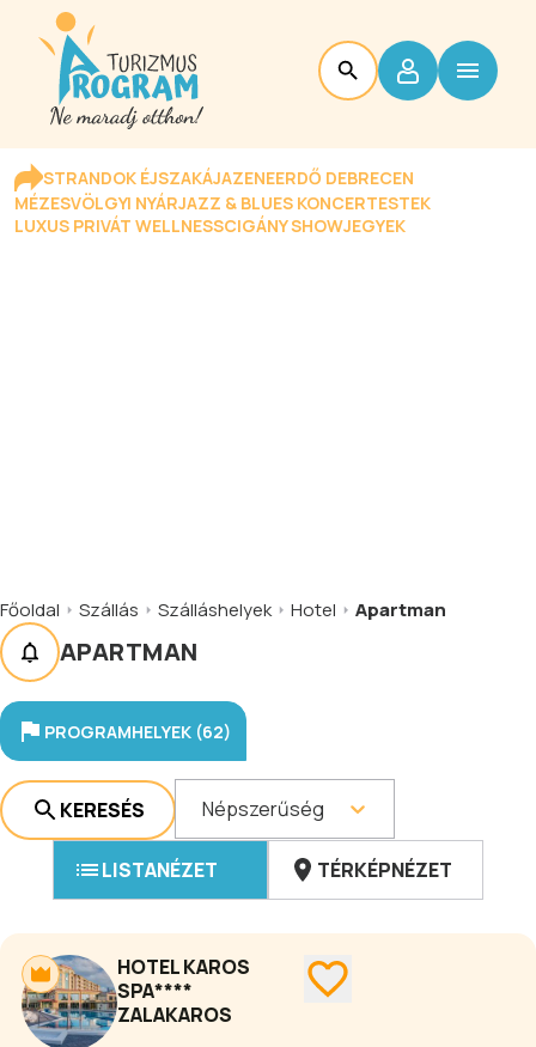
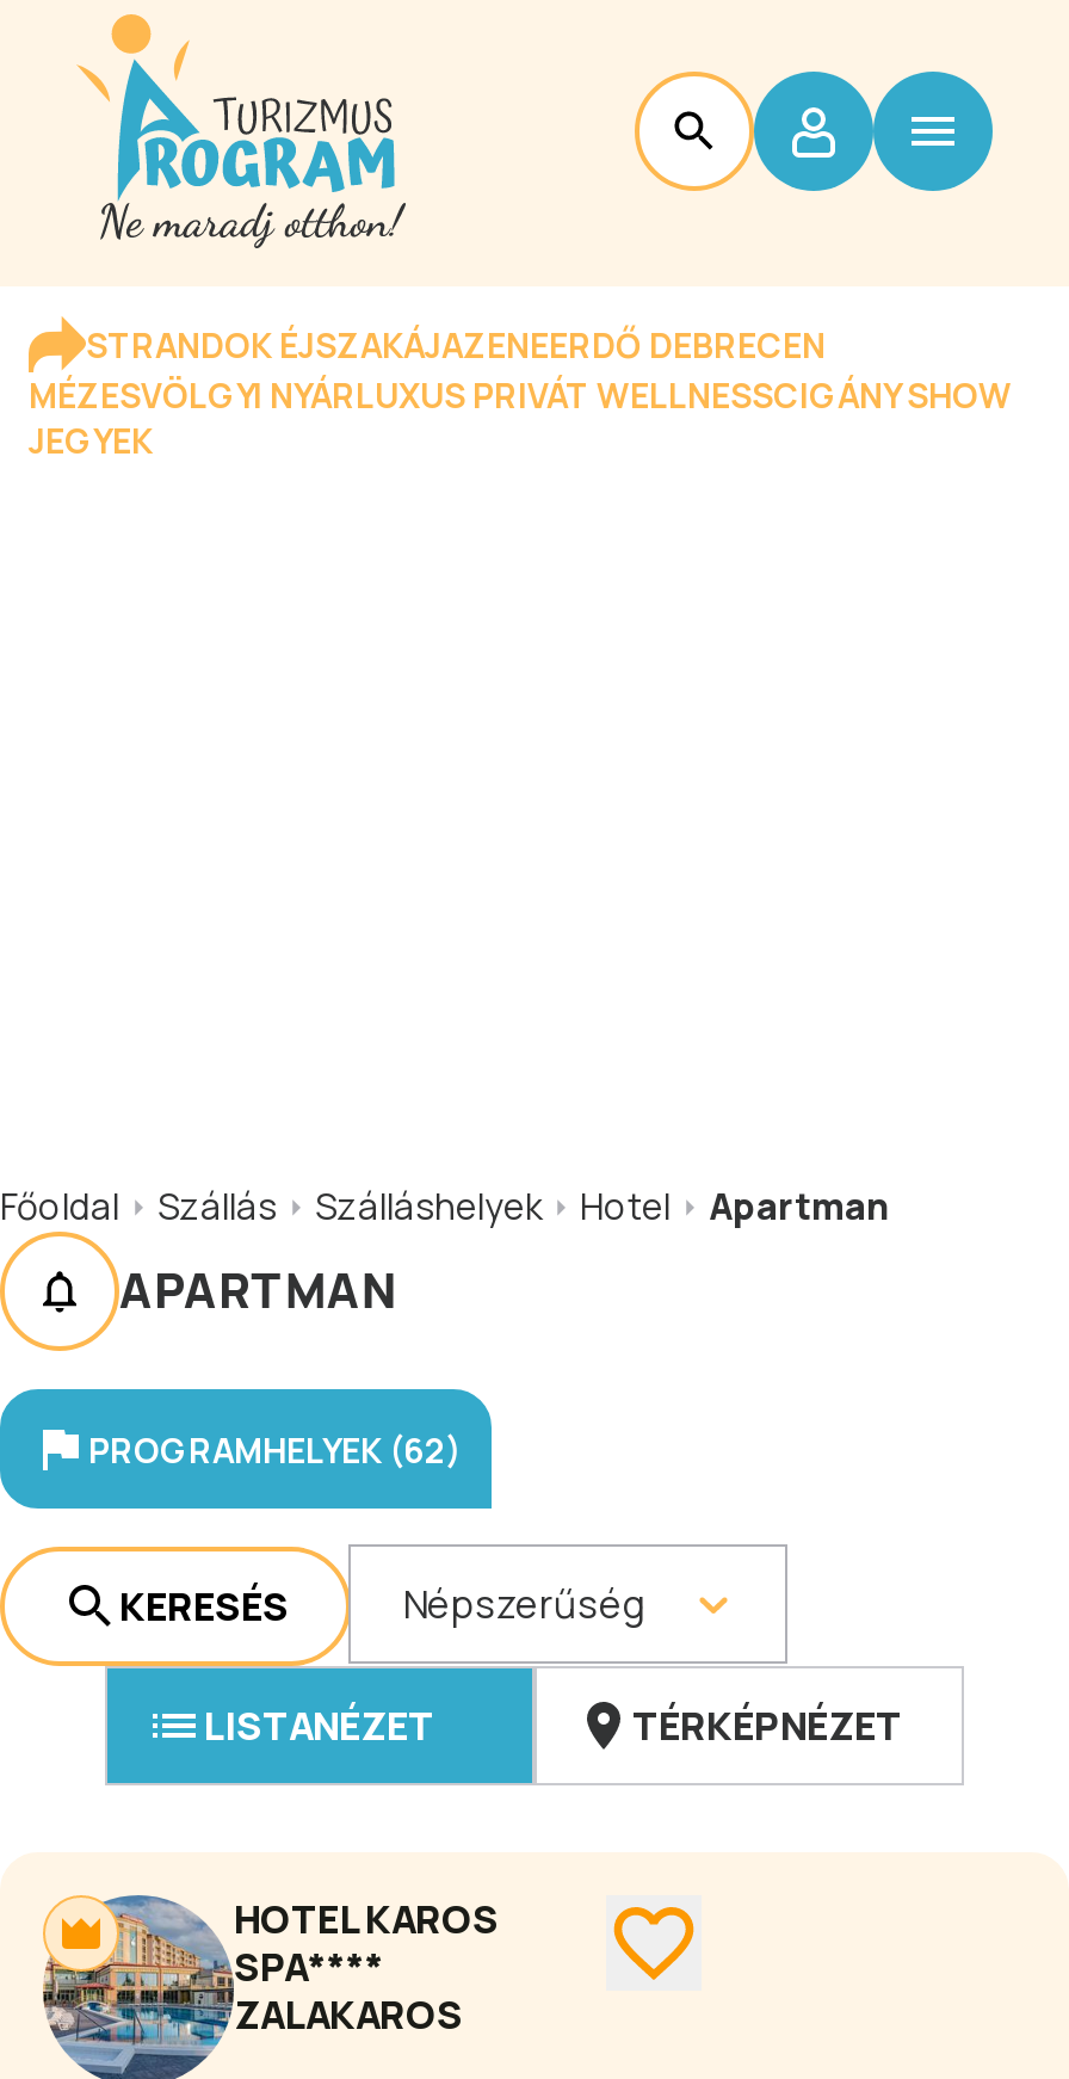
[14,191,431,237] MÉZESVÖLGYI NYÁRJAZZ & BLUES KONCERTESTEK | LUXUS PRIVÁT WELLNESSCIGÁNY SHOWJEGYEK -> [29,372,1012,463] MÉZESVÖLGYI NYÁRLUXUS PRIVÁT WELLNESSCIGÁNY SHOW | JEGYEK

